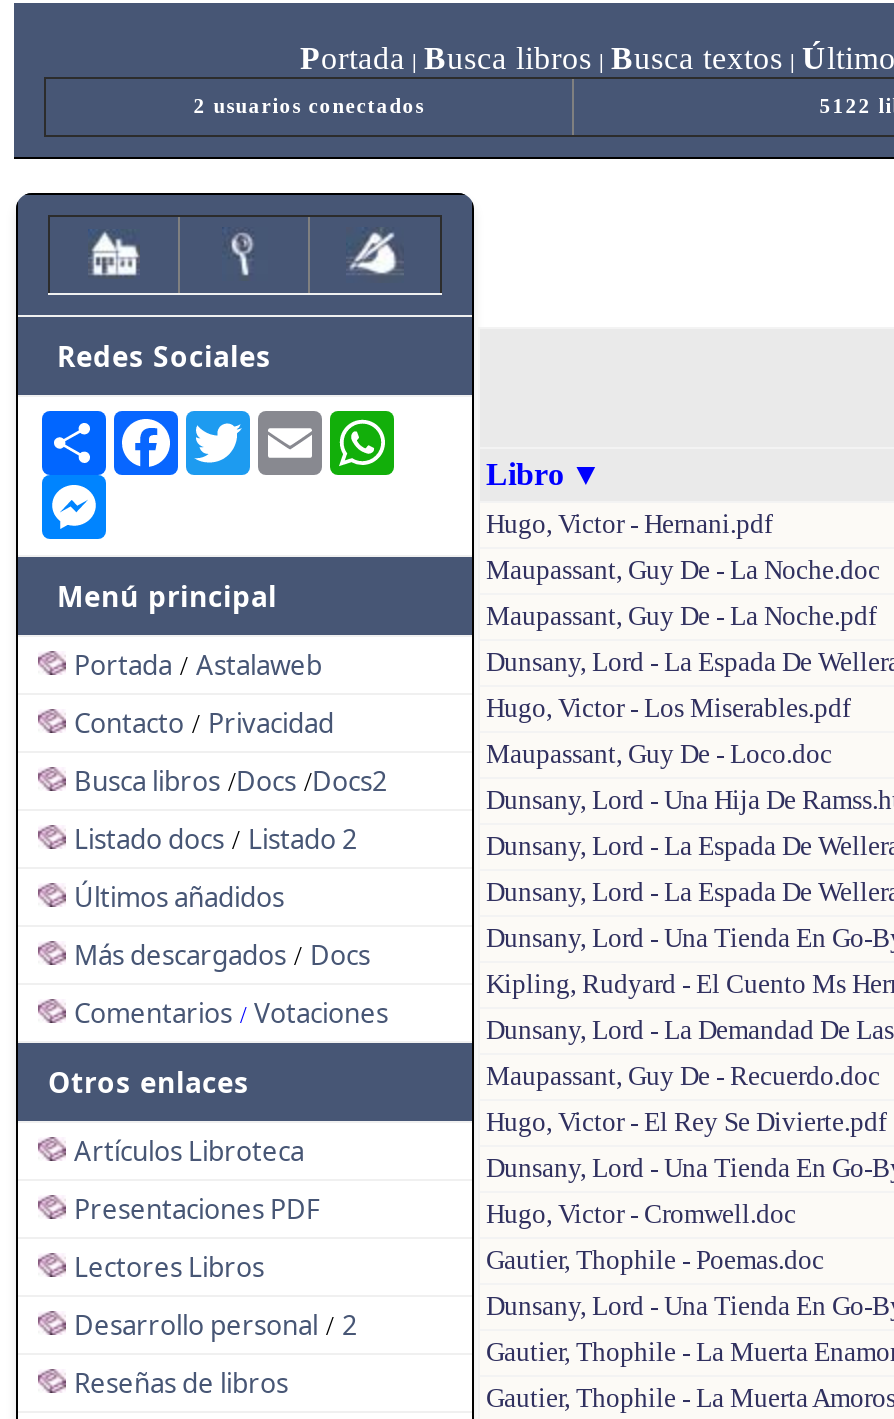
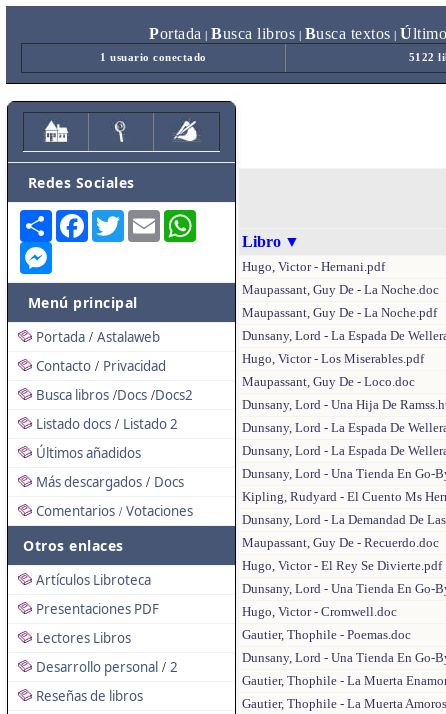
[194,95,424,117] 2 usuarios conectados -> [100,52,207,63] 1 usuario conectado

